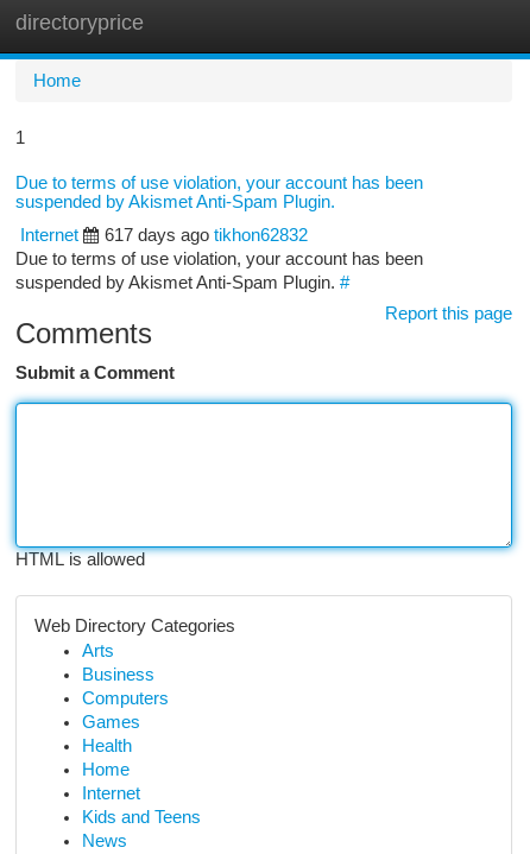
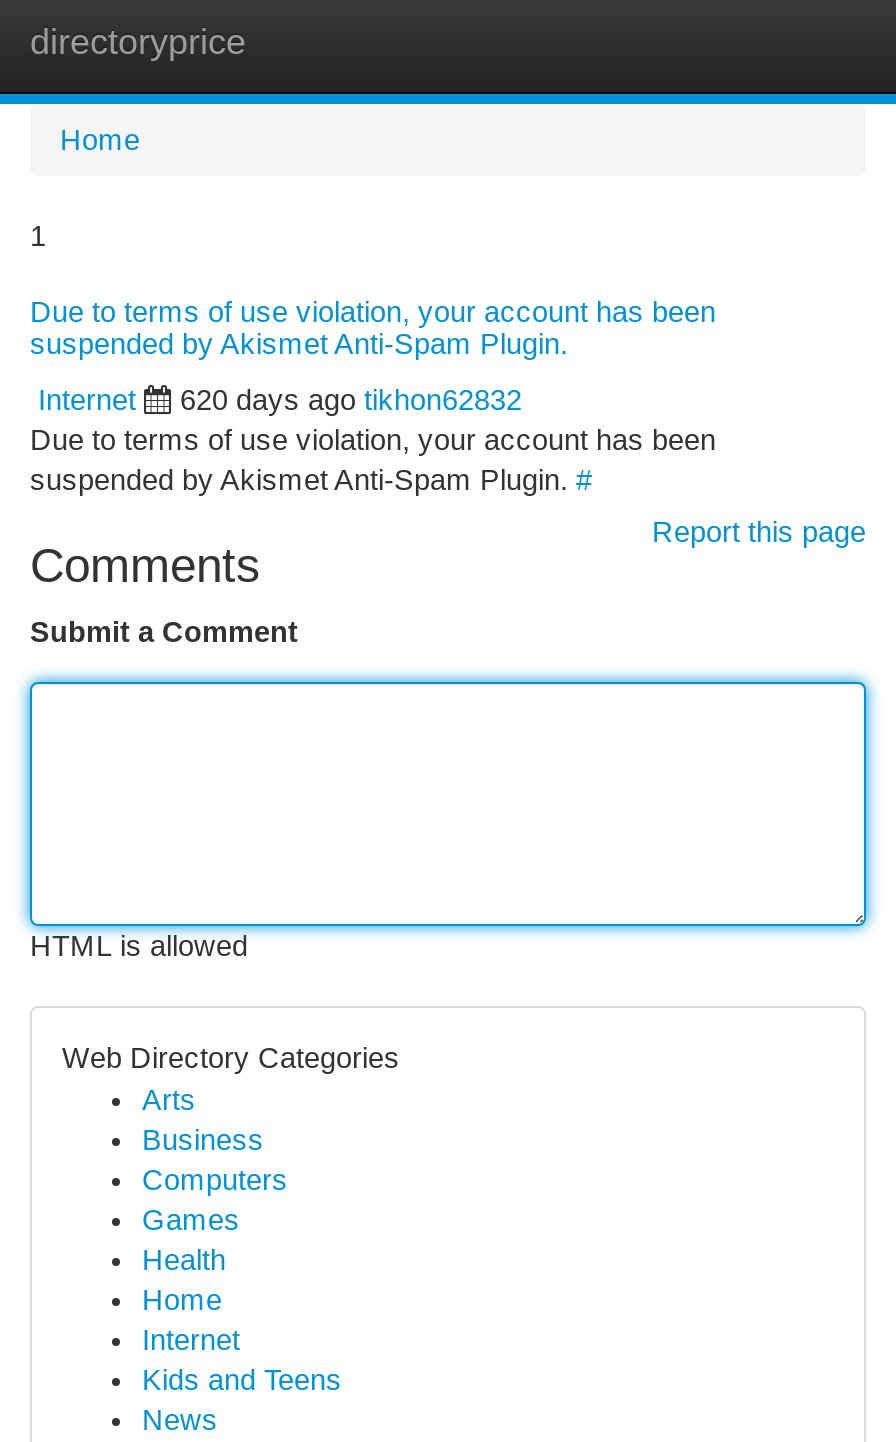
[105,226,308,245] 617 days ago tikhon62832 -> [180,384,522,416] 620 days ago tikhon62832

